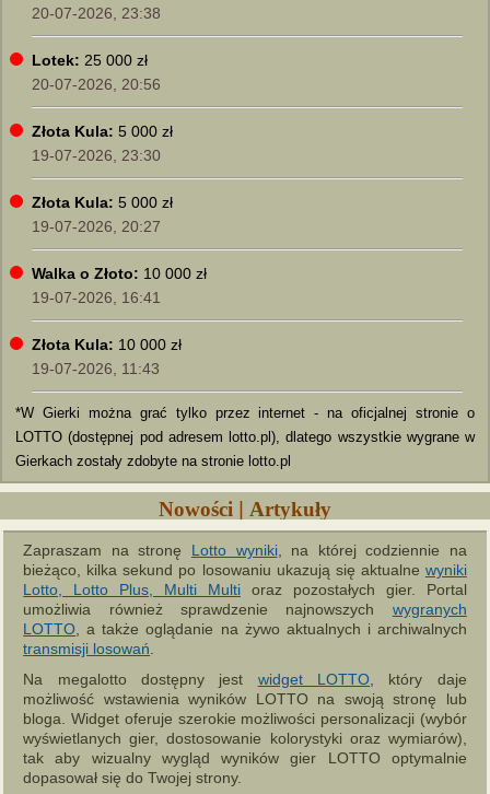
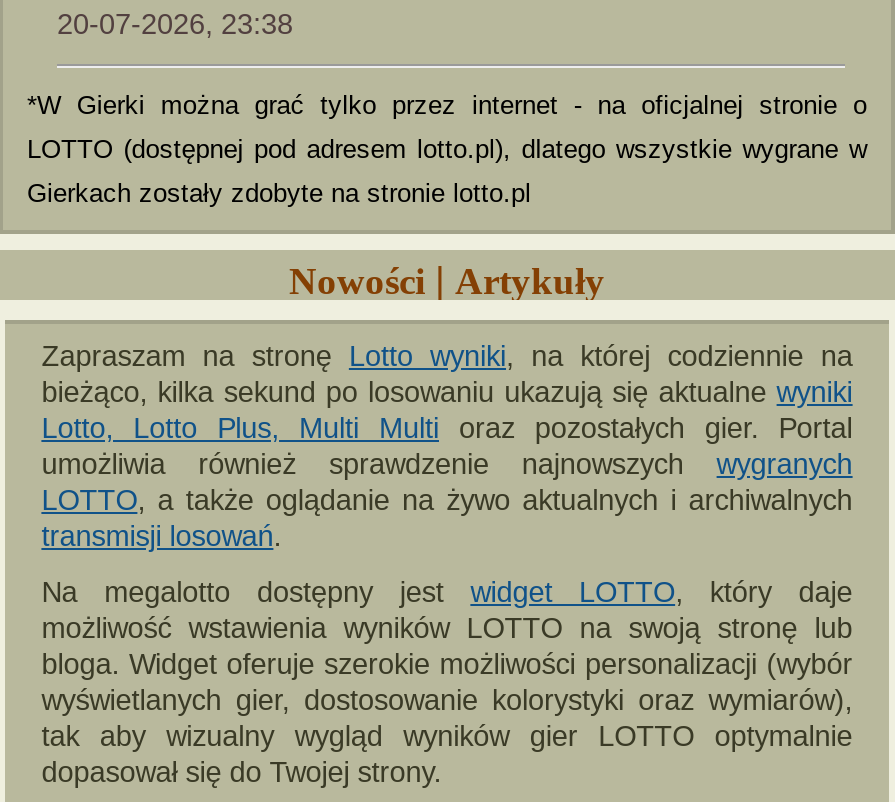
[32,51,207,377] Lotek: 25 000 zł | 20-07-2026, 20:56 | Złota Kula: 5 000 zł | 19-07-2026, 23:30 | Złota Kula: 5 000 zł | 19-07-2026, 20:27 | Walka o Złoto: 10 000 zł | 19-07-2026, 16:41 | Złota Kula: 10 000 zł | 19-07-2026, 11:43 -> none

